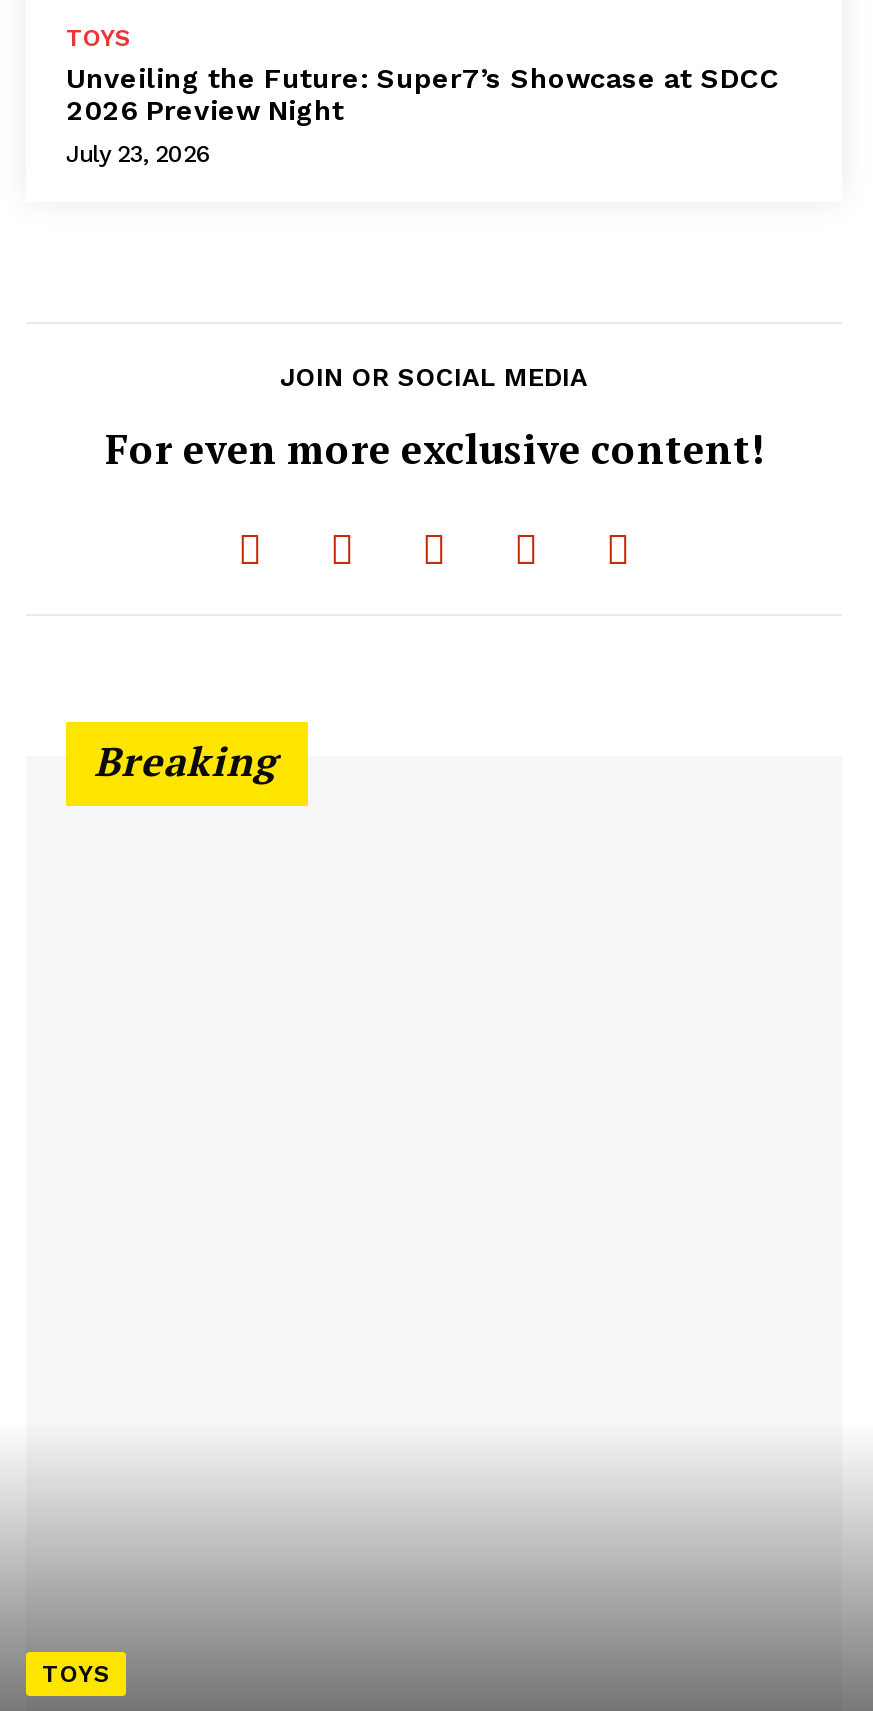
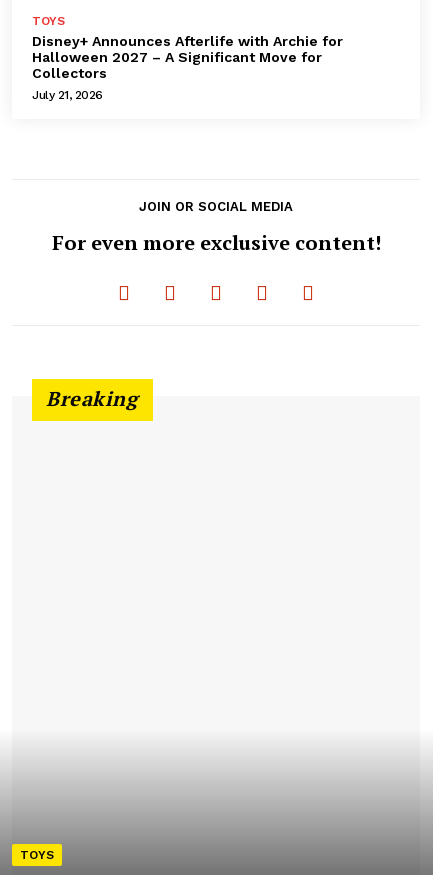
[66,61,780,167] Unveiling the Future: Super7’s Showcase at SDCC | 2026 Preview Night | July 23, 2026 -> [32,33,343,102] Disney+ Announces Afterlife with Archie for | Halloween 2027 – A Significant Move for | Collectors | July 21, 2026

